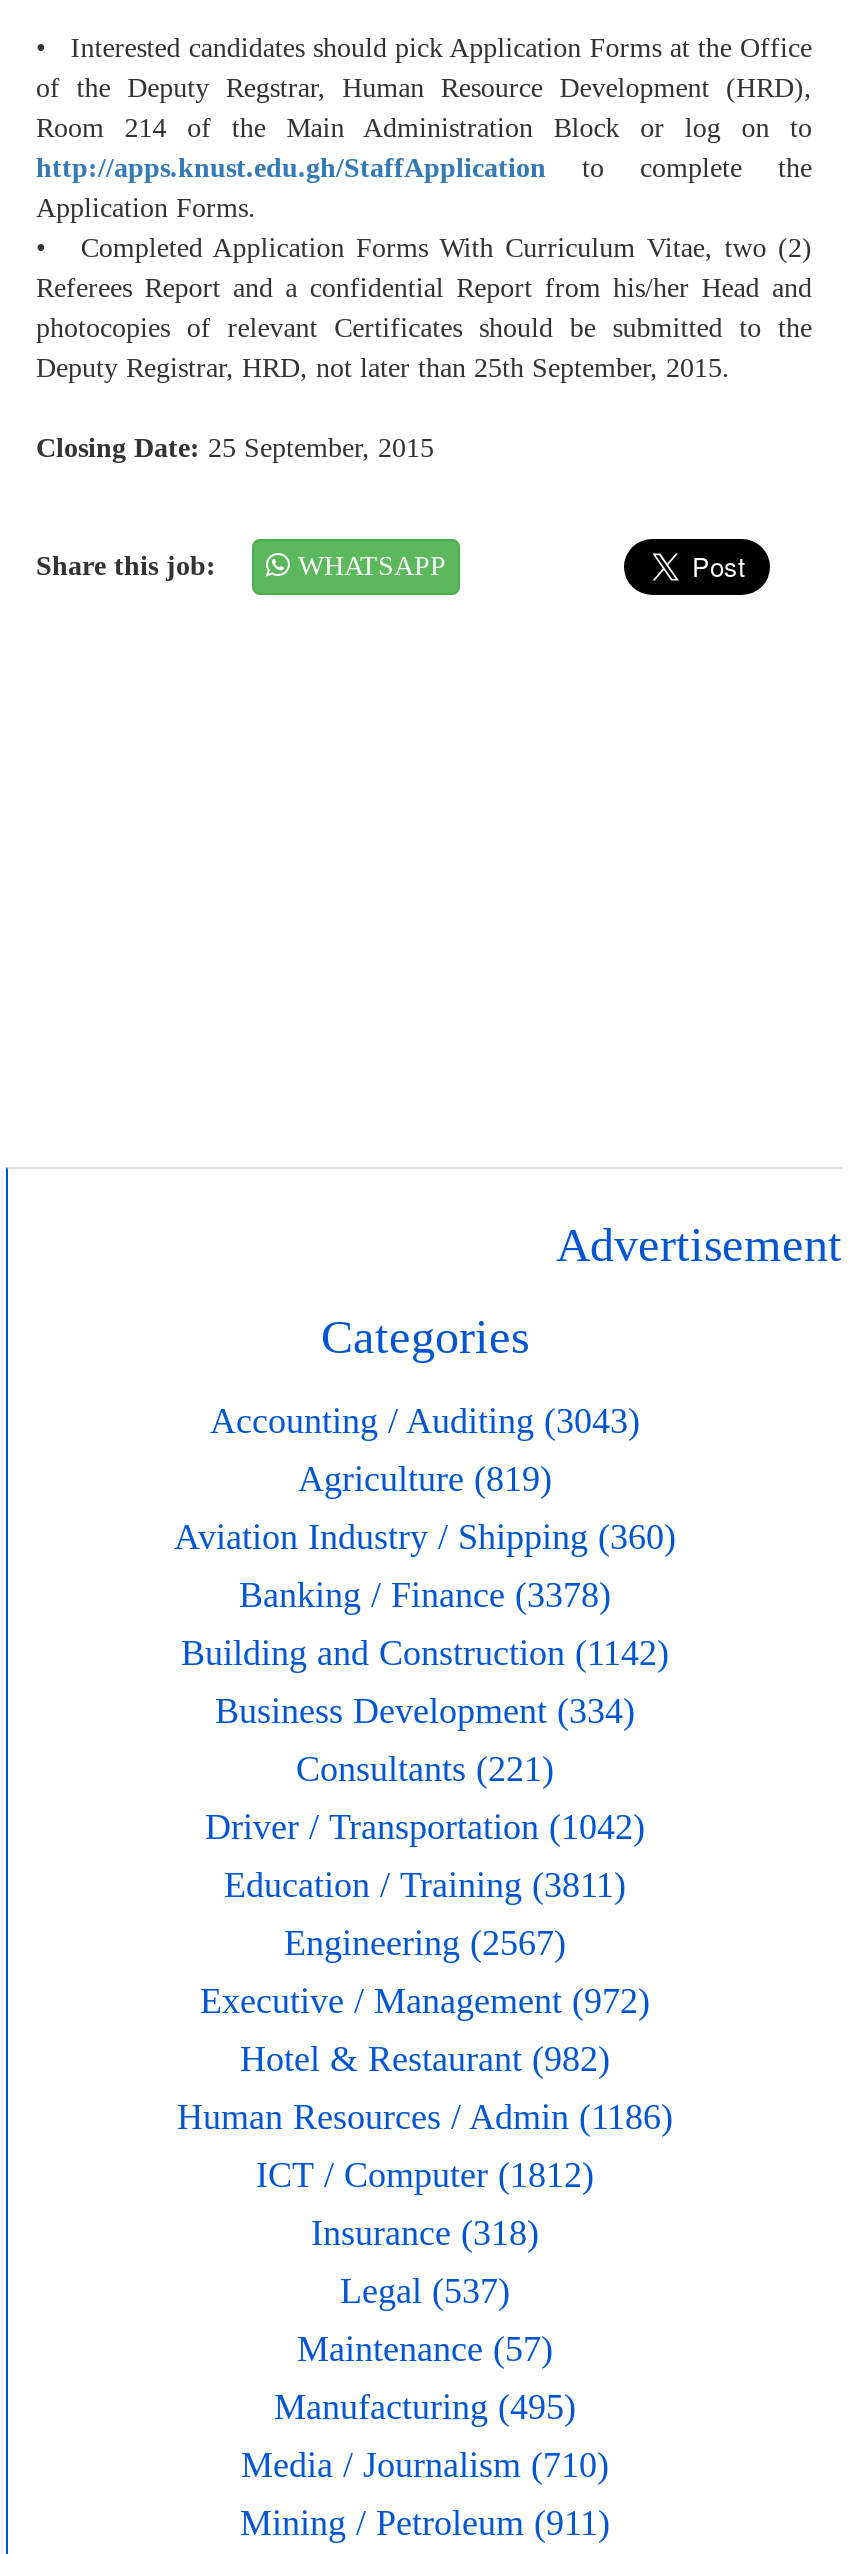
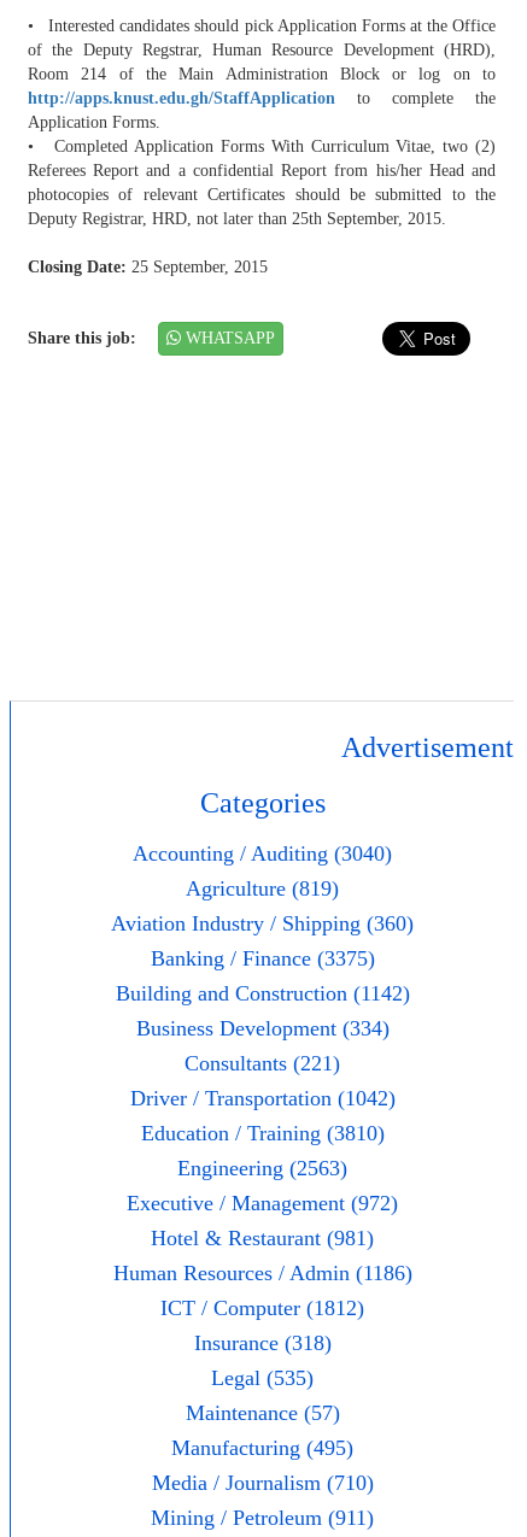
[210,1401,640,1441] Accounting / Auditing (3043) -> [133,842,392,866] Accounting / Auditing (3040)
[239,1575,611,1615] Banking / Finance (3378) -> [150,946,374,971] Banking / Finance (3375)
[224,1865,626,1905] Education / Training (3811) -> [140,1121,384,1145] Education / Training (3810)
[284,1923,566,1963] Engineering (2567) -> [177,1156,347,1180] Engineering (2563)
[240,2039,610,2079] Hotel & Restaurant (982) -> [151,1226,374,1250] Hotel & Restaurant (981)
[340,2271,510,2311] Legal (537) -> [211,1366,314,1390] Legal (535)

